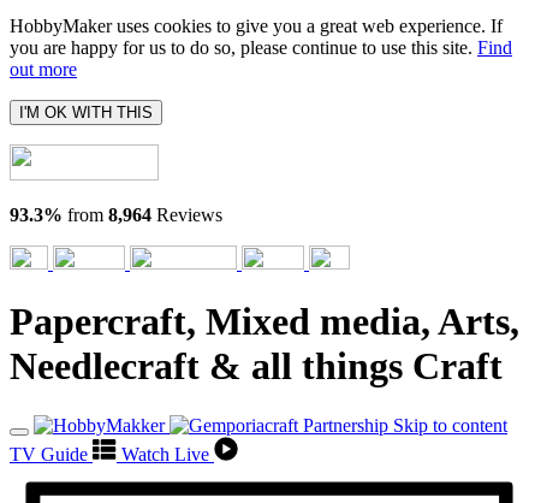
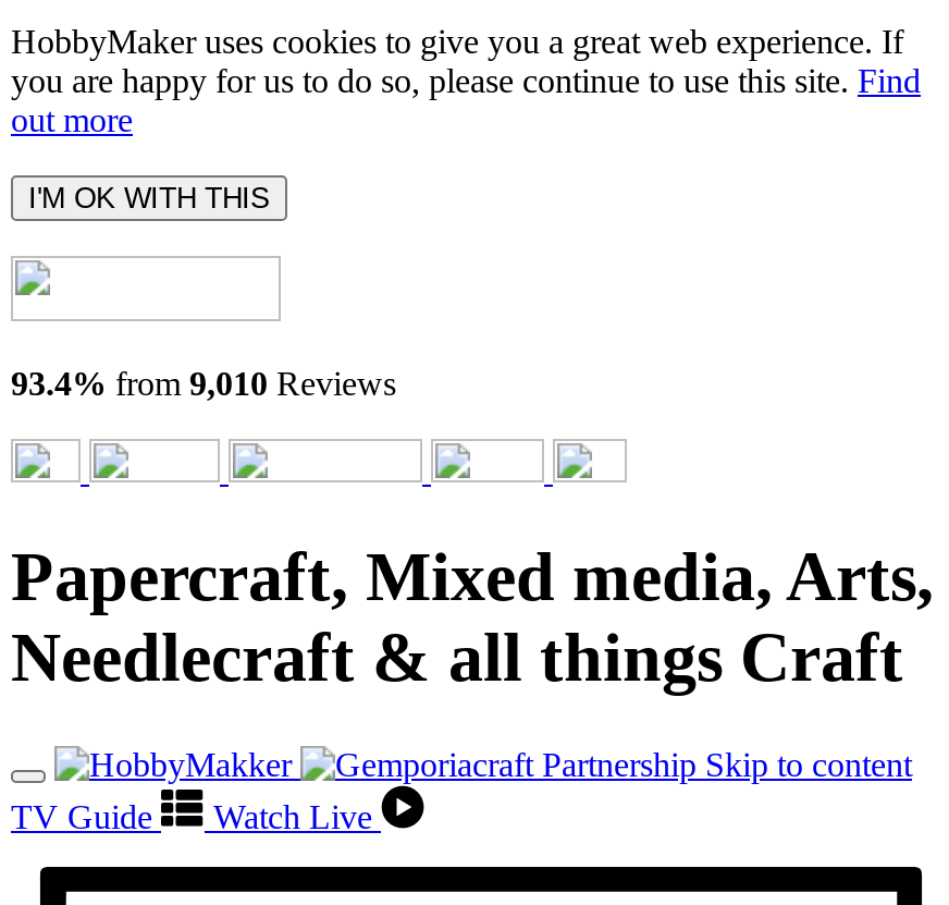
[10,205,222,225] 93.3% from 8,964 Reviews -> [11,365,396,402] 93.4% from 9,010 Reviews

